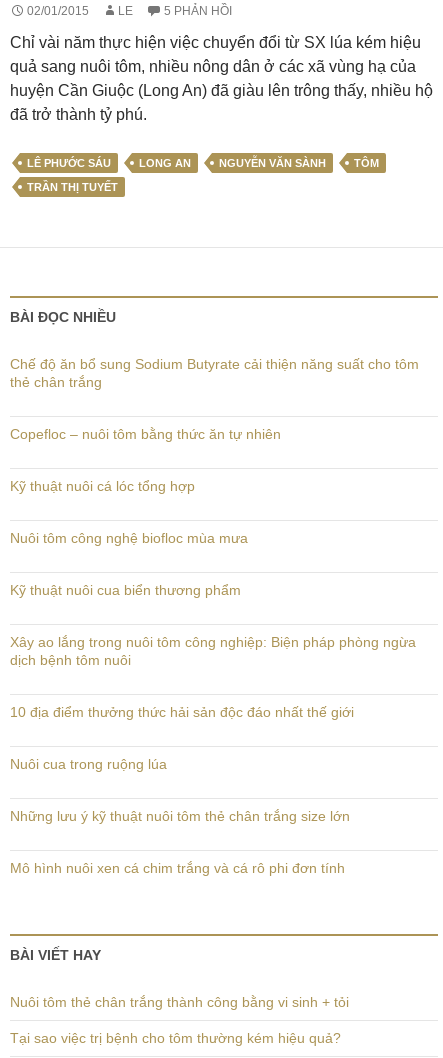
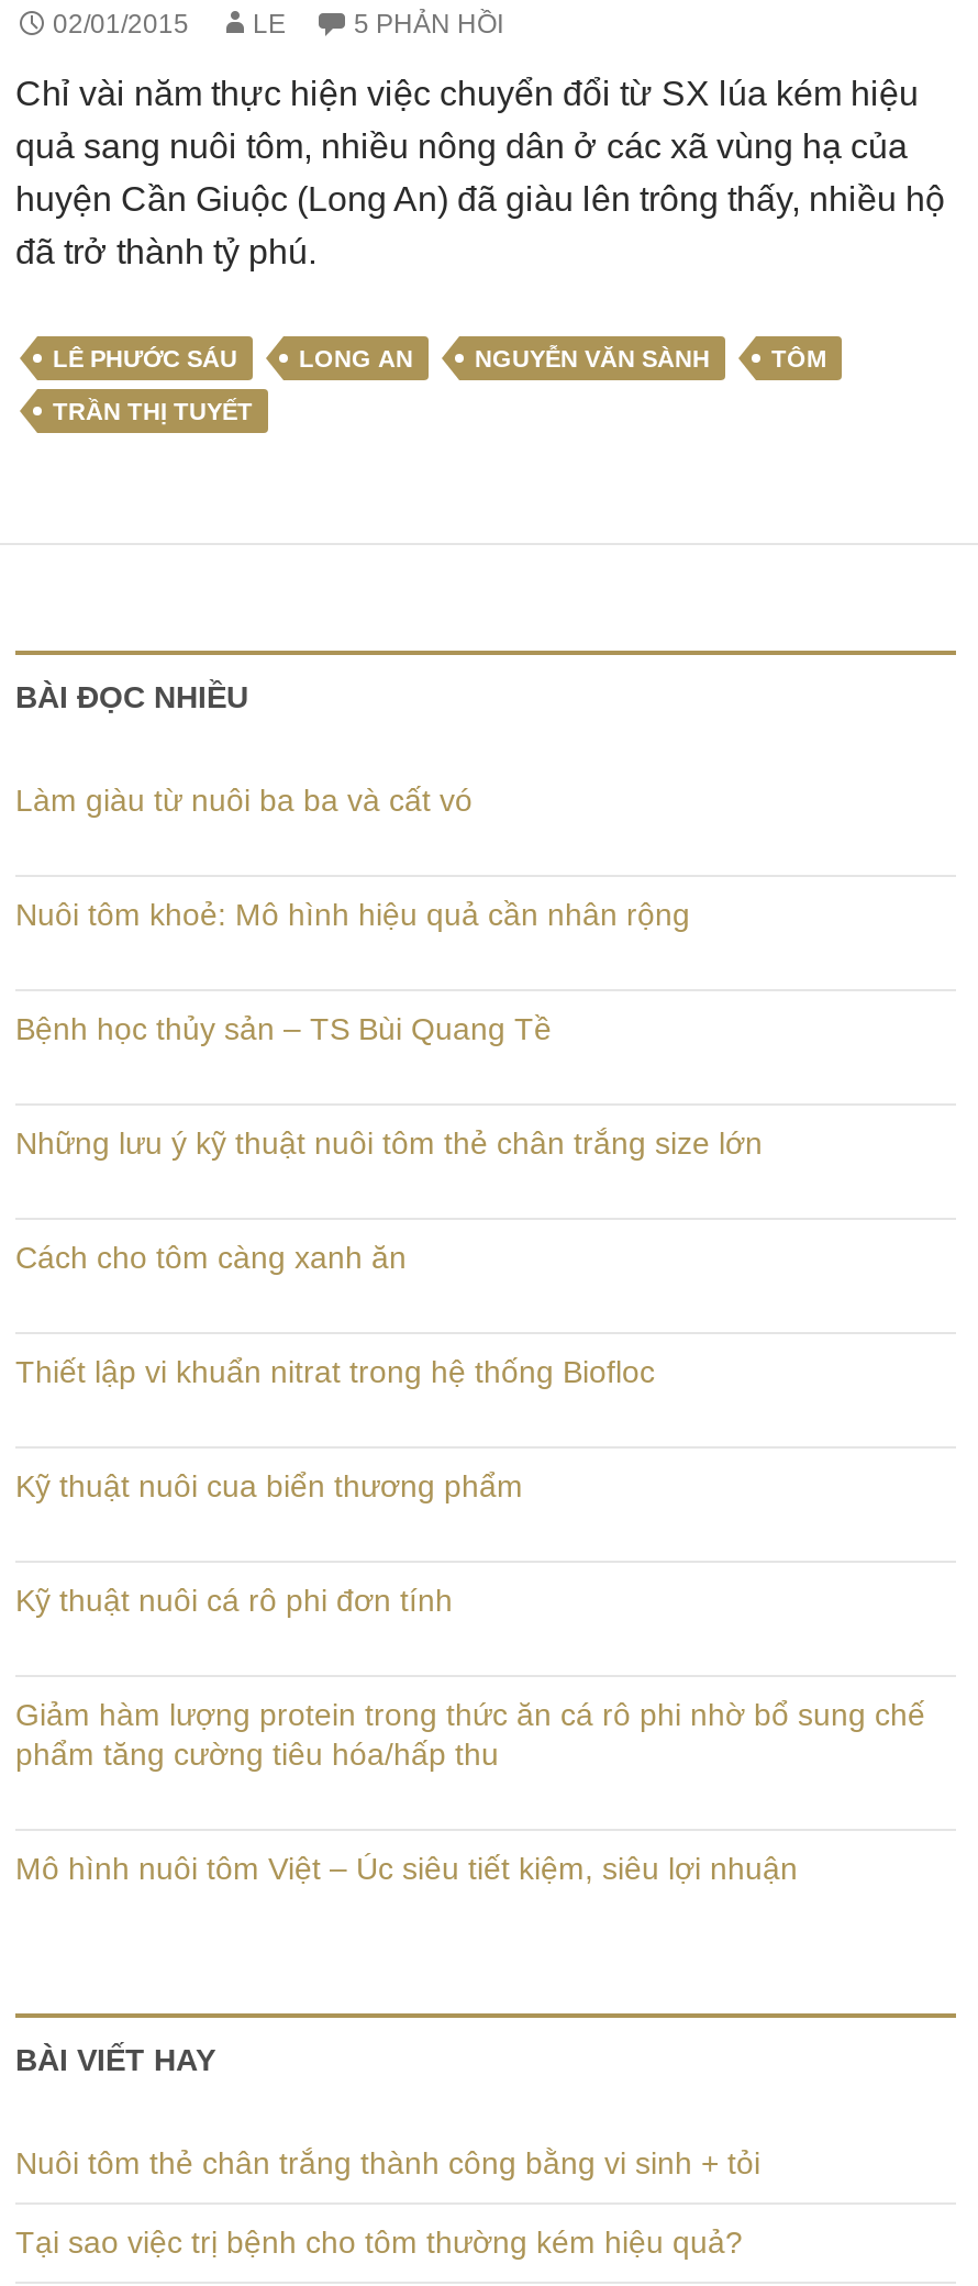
[10,356,419,546] Chế độ ăn bổ sung Sodium Butyrate cải thiện năng suất cho tôm | thẻ chân trắng | Copefloc – nuôi tôm bằng thức ăn tự nhiên | Kỹ thuật nuôi cá lóc tổng hợp | Nuôi tôm công nghệ biofloc mùa mưa -> [15,783,690,1389] Làm giàu từ nuôi ba ba và cất vó | Nuôi tôm khoẻ: Mô hình hiệu quả cần nhân rộng | Bệnh học thủy sản – TS Bùi Quang Tề | Cách cho tôm càng xanh ăn | Thiết lập vi khuẩn nitrat trong hệ thống Biofloc
moved [10,582,241,598] -> [15,1468,523,1503]: Kỹ thuật nuôi cua biển thương phẩm
[10,634,416,876] Xây ao lắng trong nuôi tôm công nghiệp: Biện pháp phòng ngừa | dịch bệnh tôm nuôi | 10 địa điểm thưởng thức hải sản độc đáo nhất thế giới | Nuôi cua trong ruộng lúa | Mô hình nuôi xen cá chim trắng và cá rô phi đơn tính -> [15,1583,925,1886] Kỹ thuật nuôi cá rô phi đơn tính | Giảm hàm lượng protein trong thức ăn cá rô phi nhờ bổ sung chế | phẩm tăng cường tiêu hóa/hấp thu | Mô hình nuôi tôm Việt – Úc siêu tiết kiệm, siêu lợi nhuận
moved [10,808,350,824] -> [15,1125,763,1161]: Những lưu ý kỹ thuật nuôi tôm thẻ chân trắng size lớn

